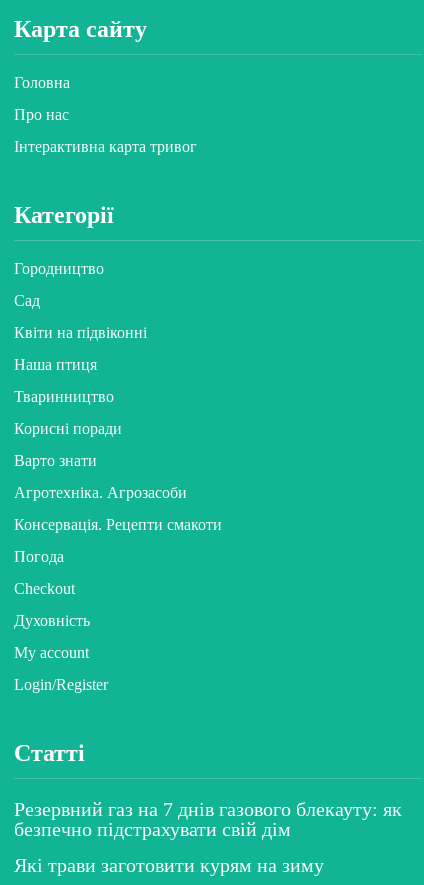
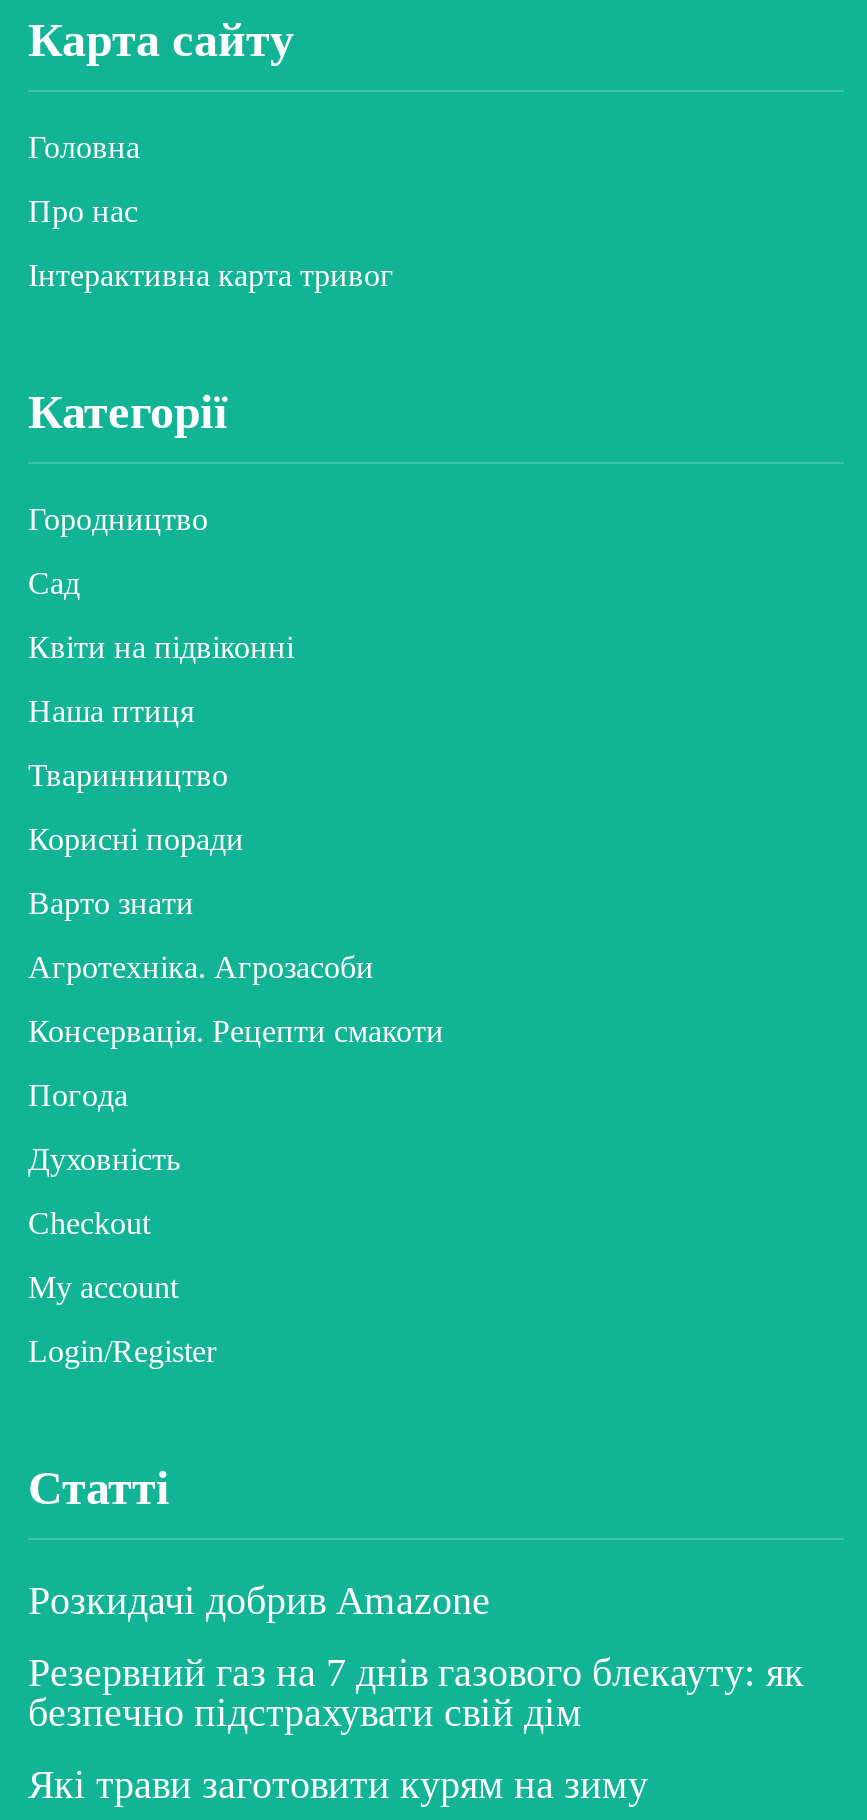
moved [14,612,90,629] -> [28,1142,180,1176]: Духовність
none -> [28,1578,490,1622] Розкидачі добрив Amazone

